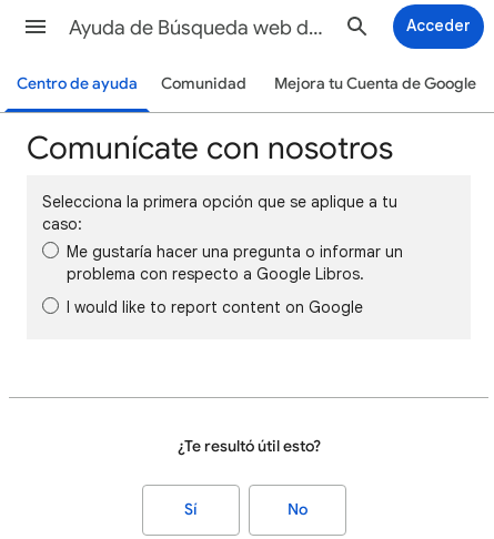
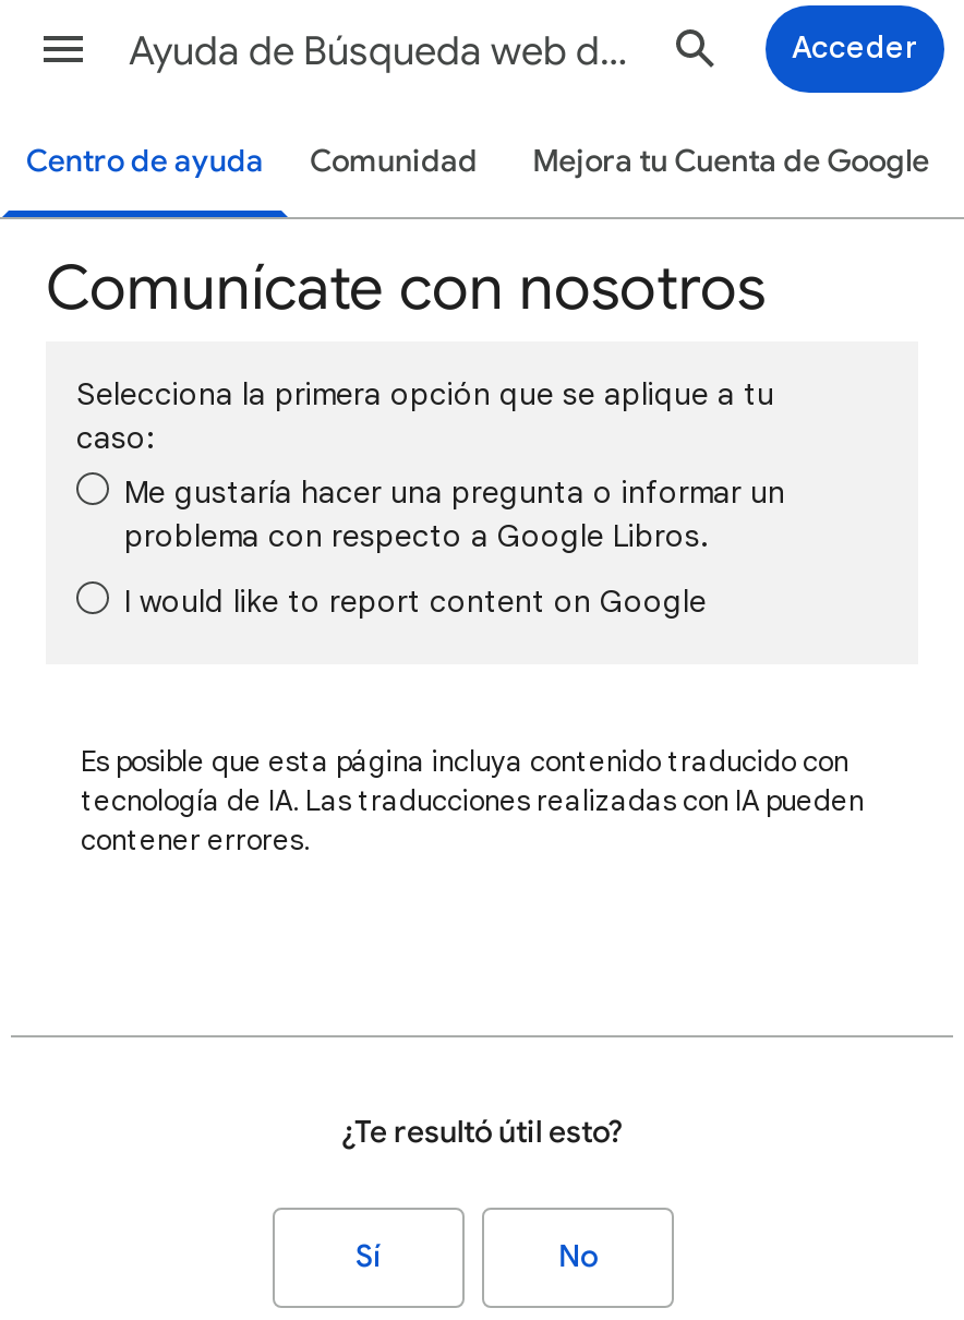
none -> [81,743,864,859] Es posible que esta página incluya contenido traducido con | tecnología de IA. Las traducciones realizadas con IA pueden | contener errores.

